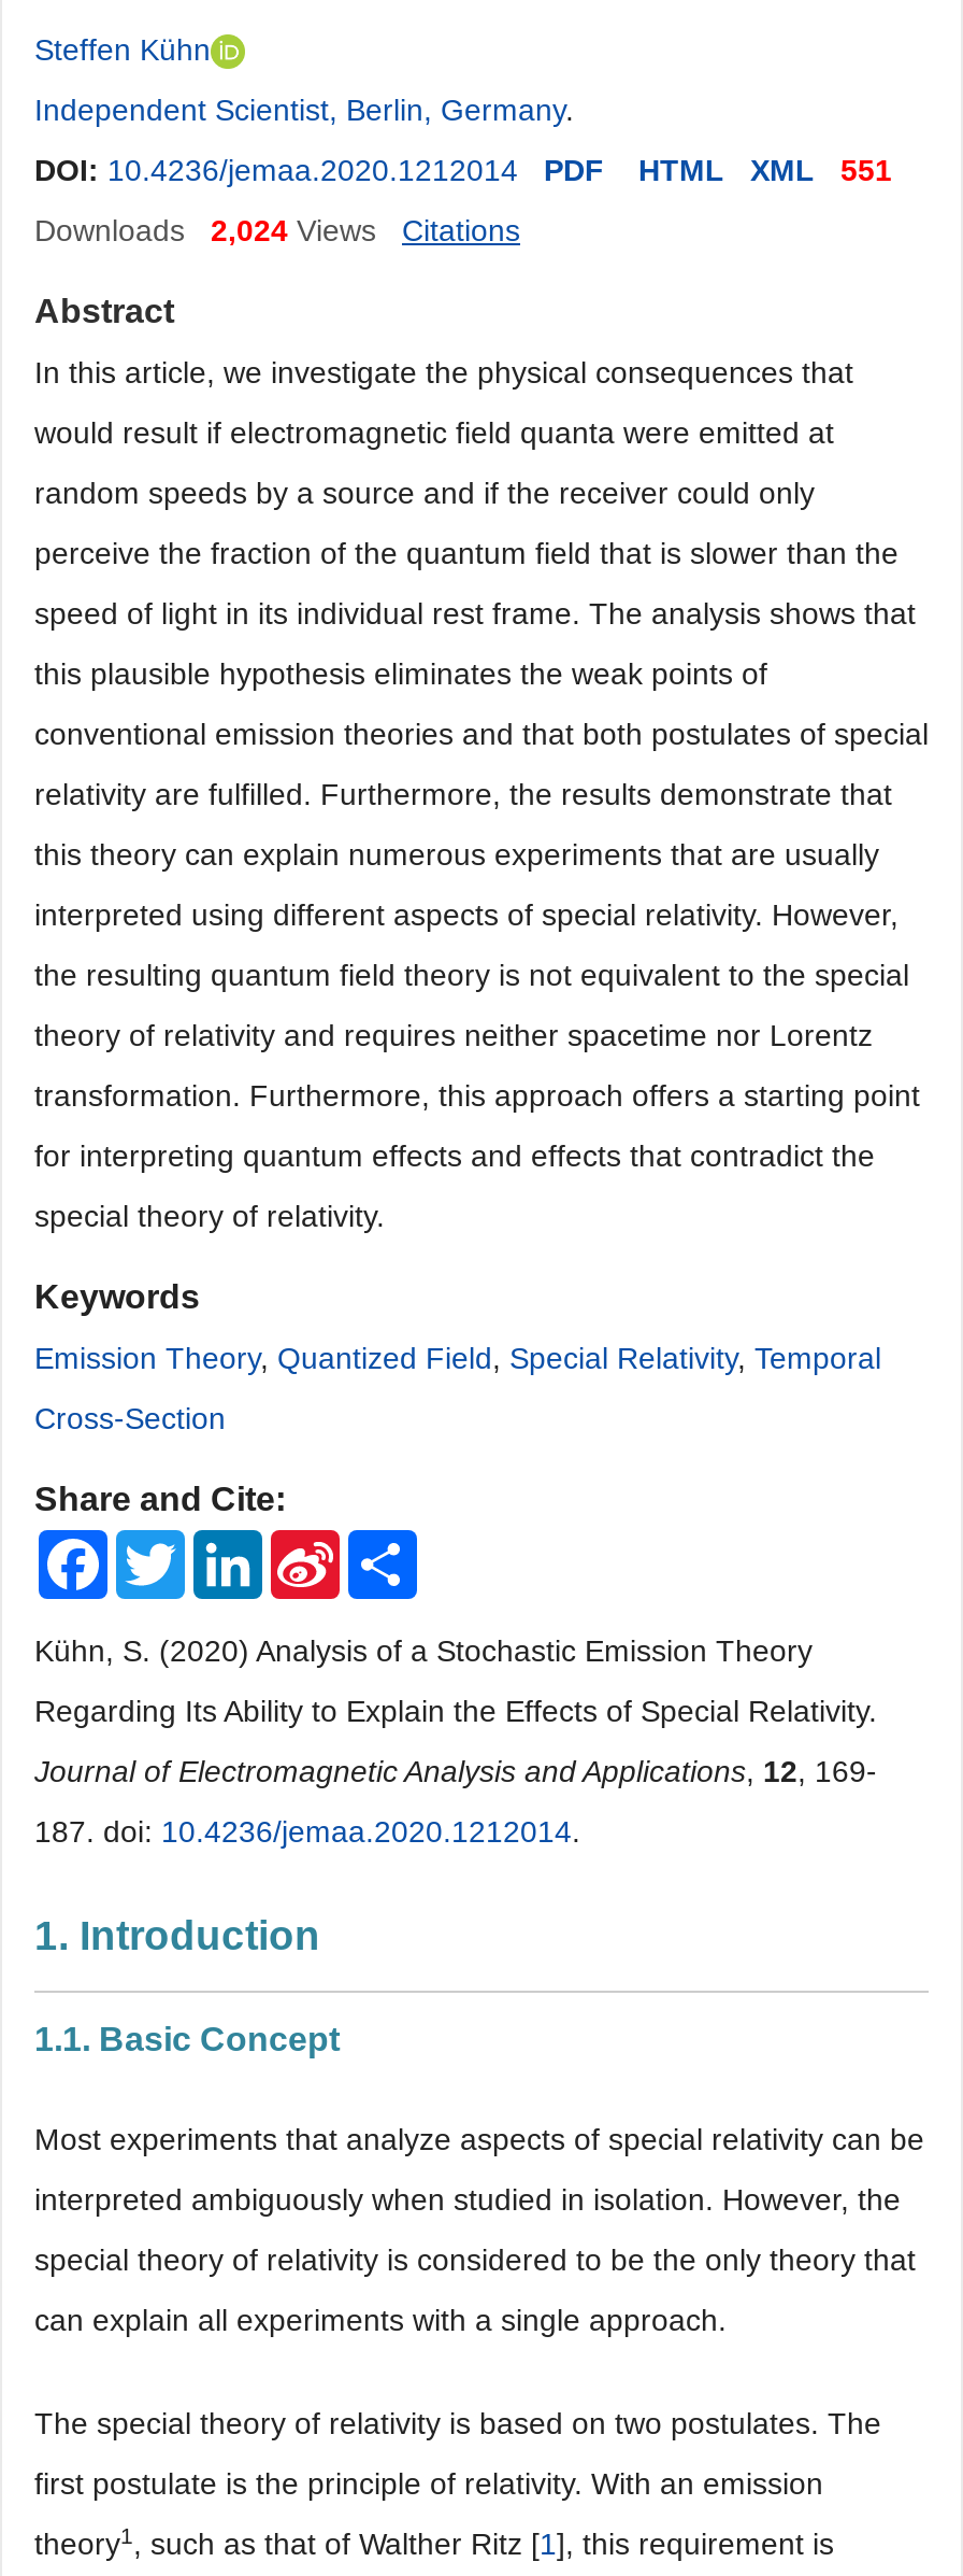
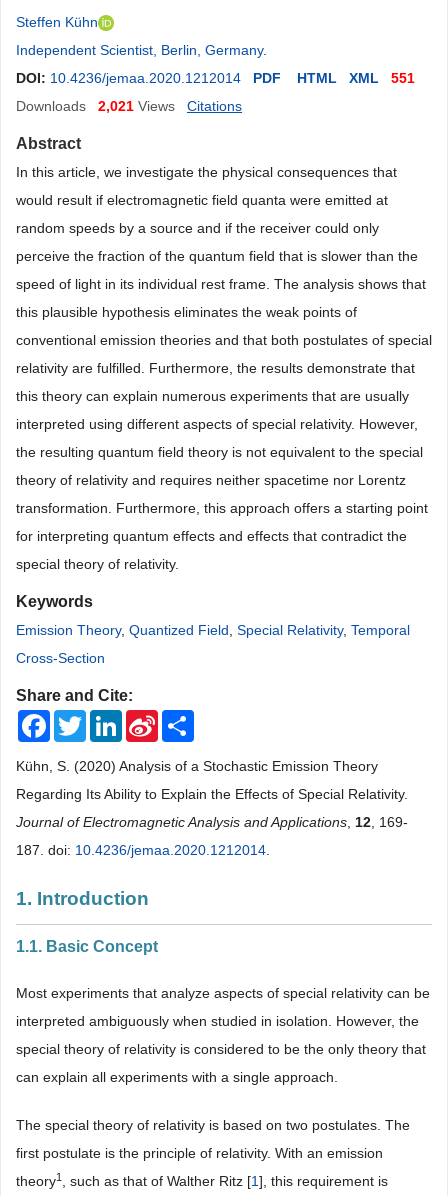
[34,213,376,248] Downloads 2,024 Views -> [16,98,175,114] Downloads 2,021 Views

